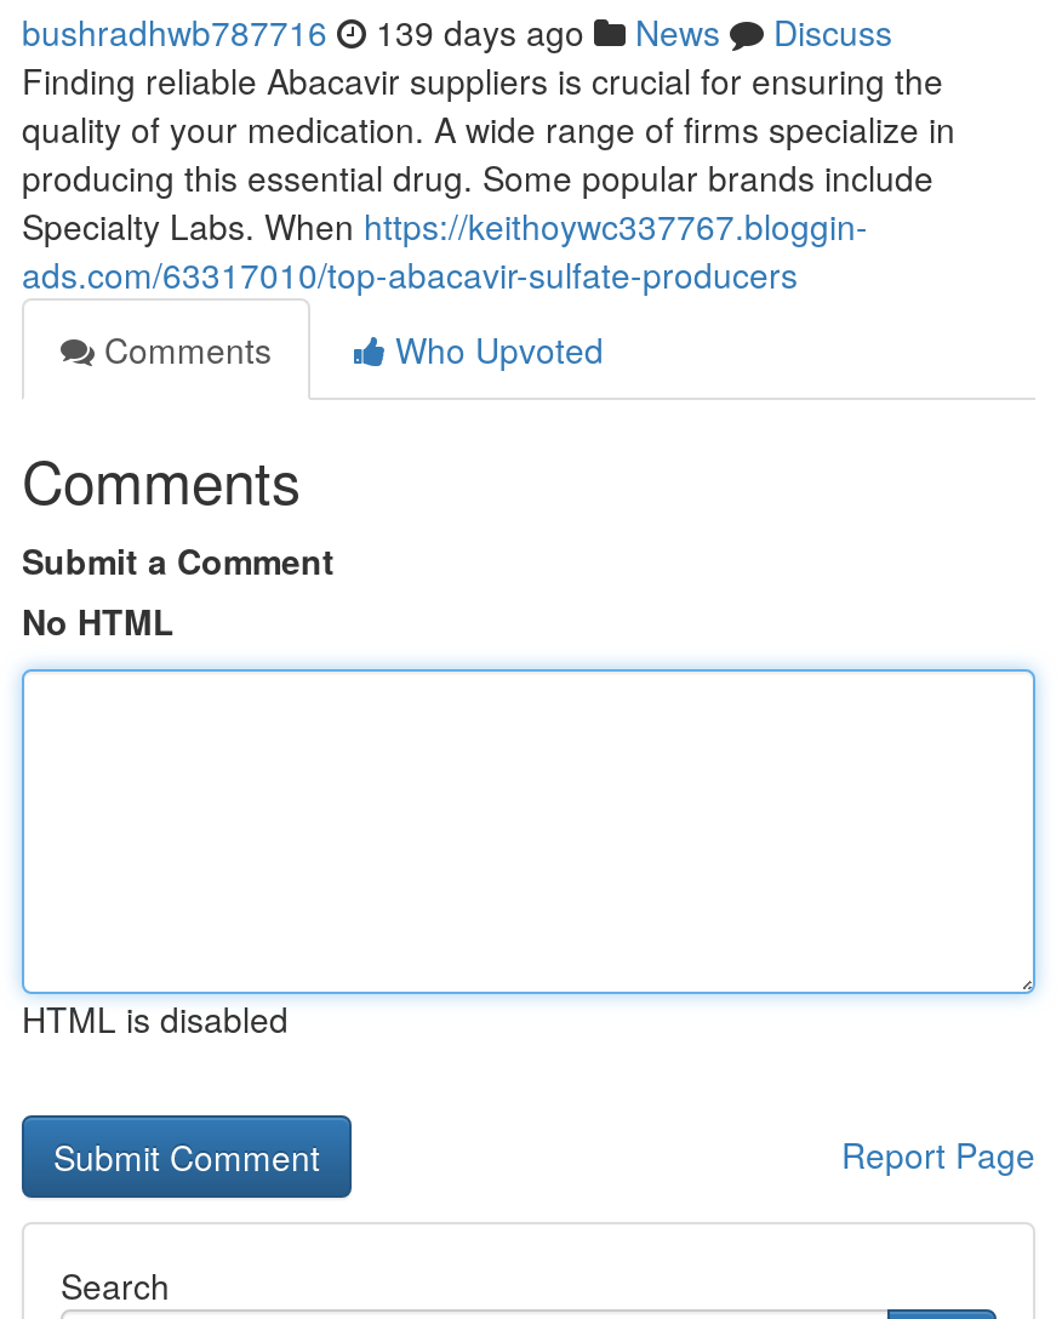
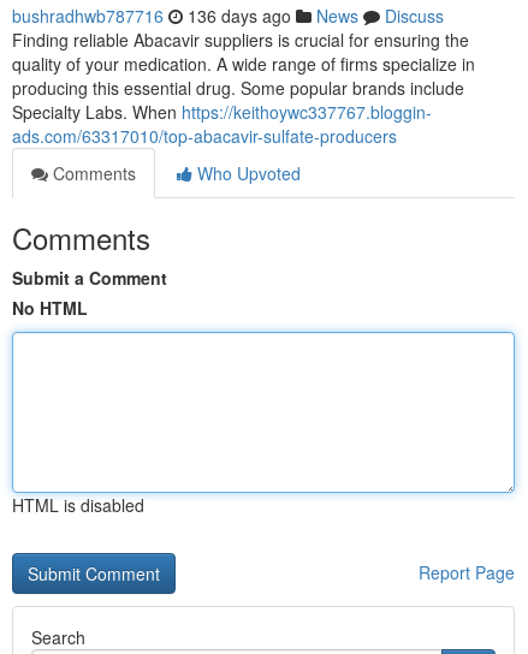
[22,7,892,56] bushradhwb787716 139 days ago News Discuss -> [12,4,444,28] bushradhwb787716 136 days ago News Discuss

